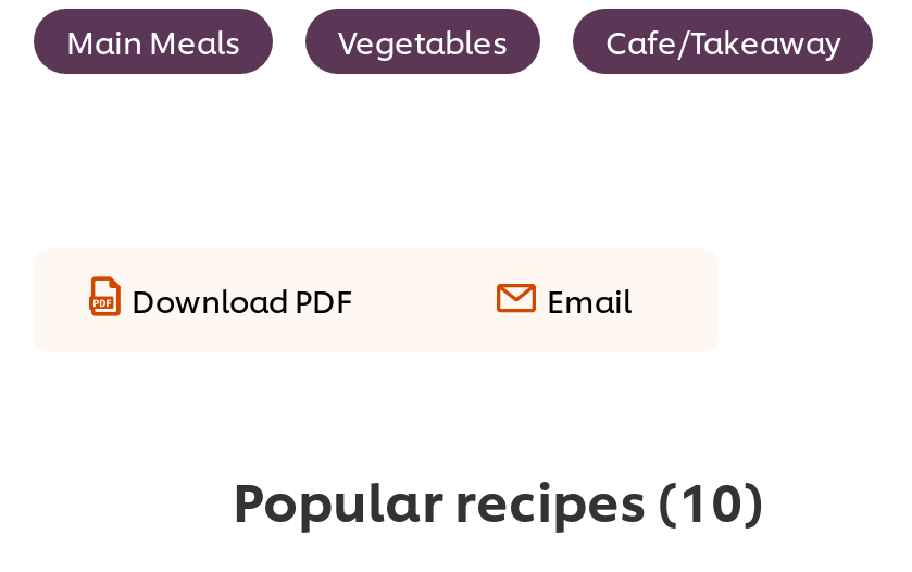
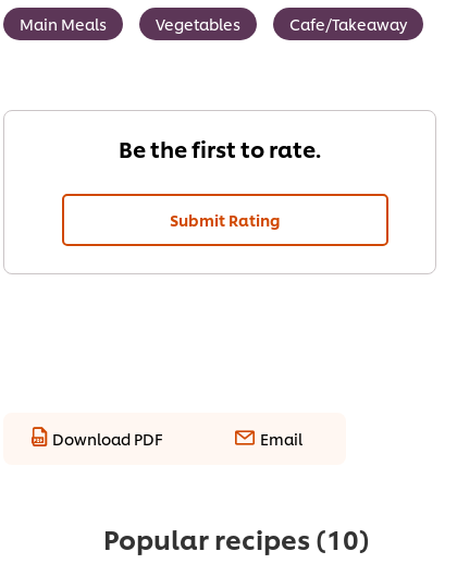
none -> [119,133,321,230] Be the first to rate. | Submit Rating

